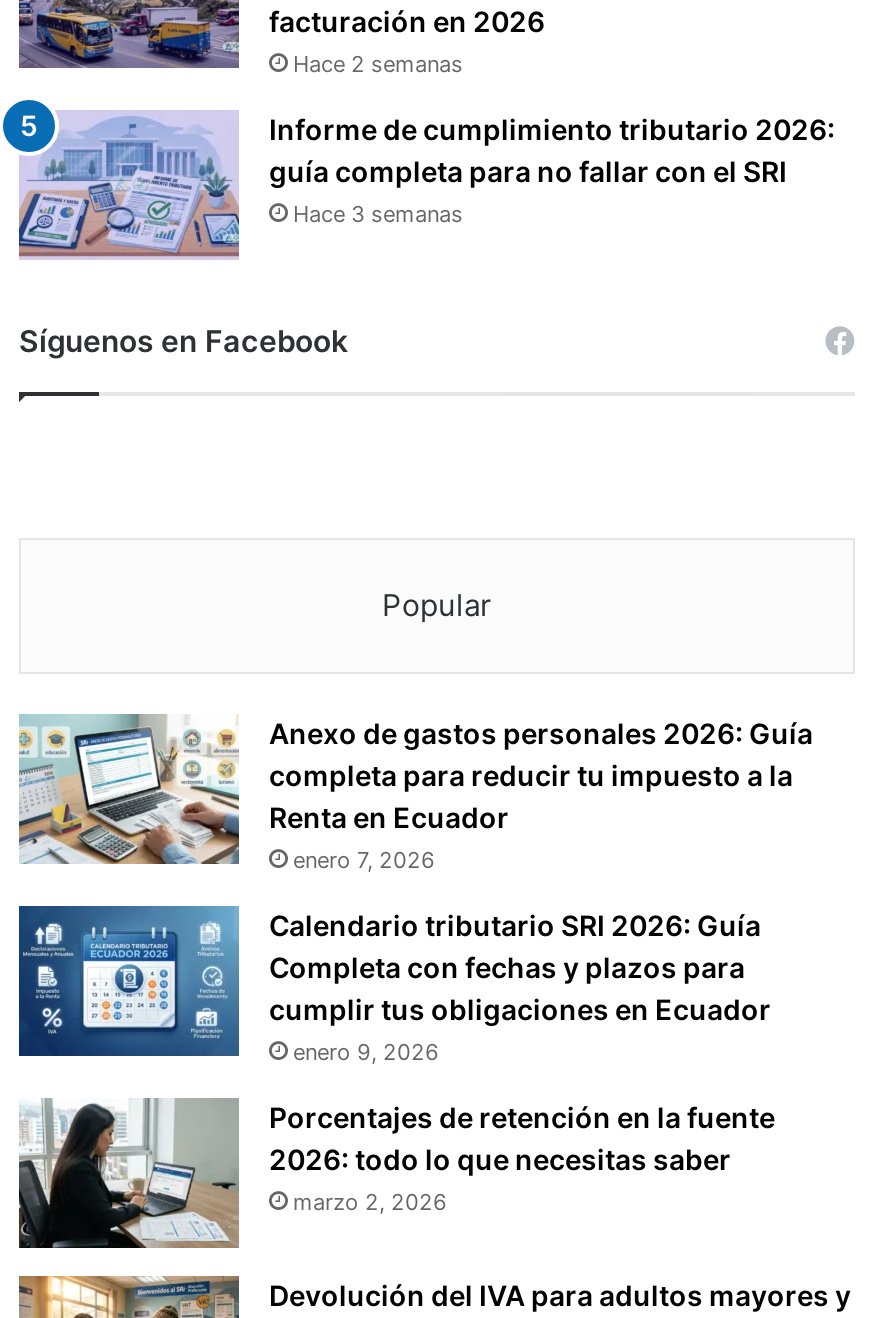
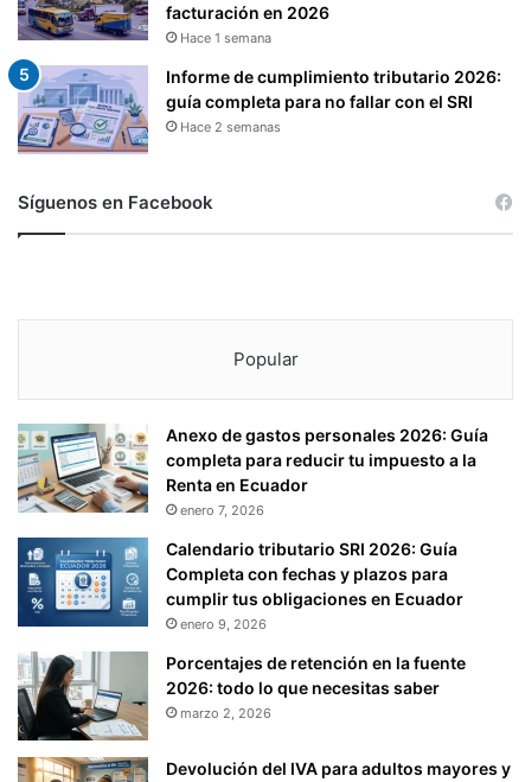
[293,51,463,79] Hace 2 semanas -> [180,30,271,47] Hace 1 semana
[293,201,463,229] Hace 3 semanas -> [180,119,281,136] Hace 2 semanas

